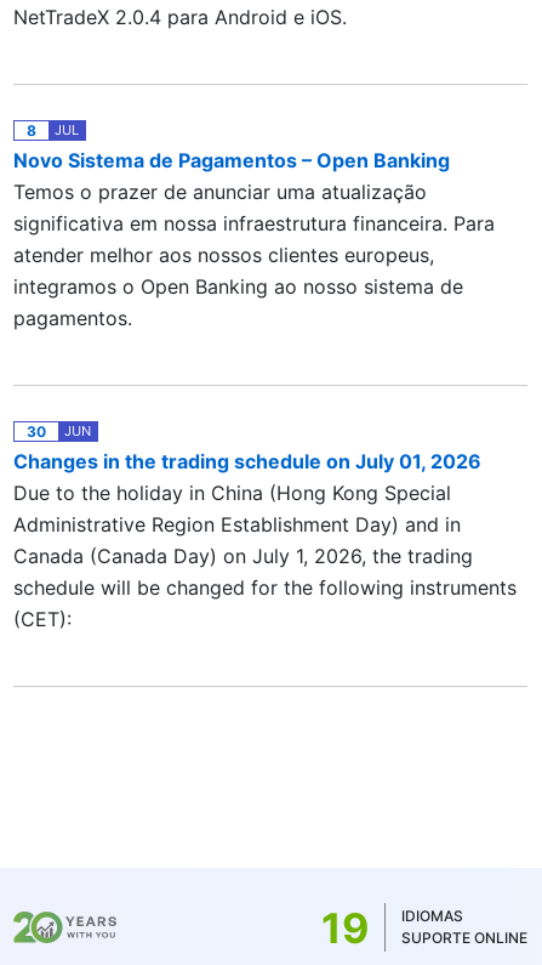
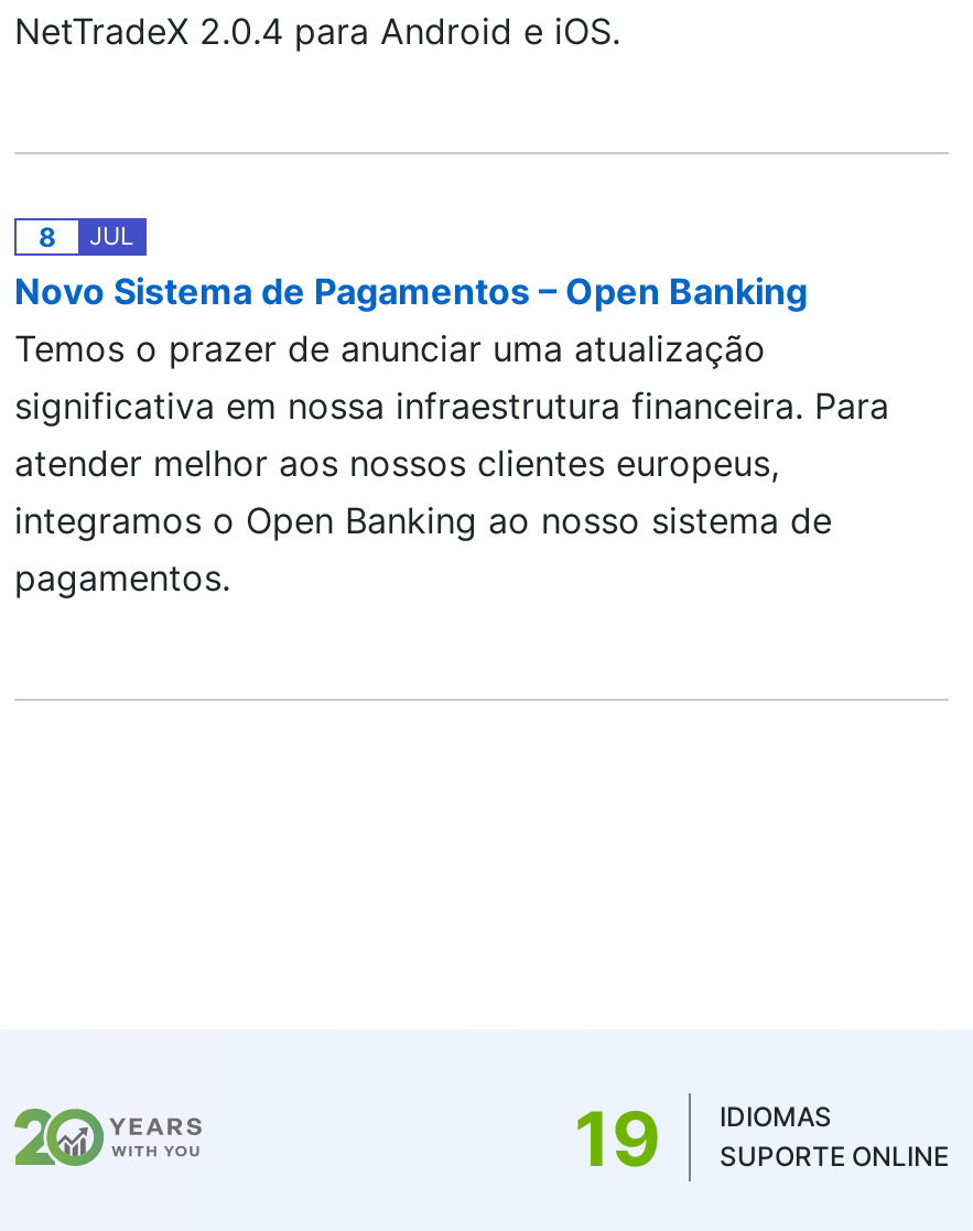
[13,422,517,631] 30 | JUN | Changes in the trading schedule on July 01, 2026 | Due to the holiday in China (Hong Kong Special | Administrative Region Establishment Day) and in | Canada (Canada Day) on July 1, 2026, the trading | schedule will be changed for the following instruments | (CET): -> none

